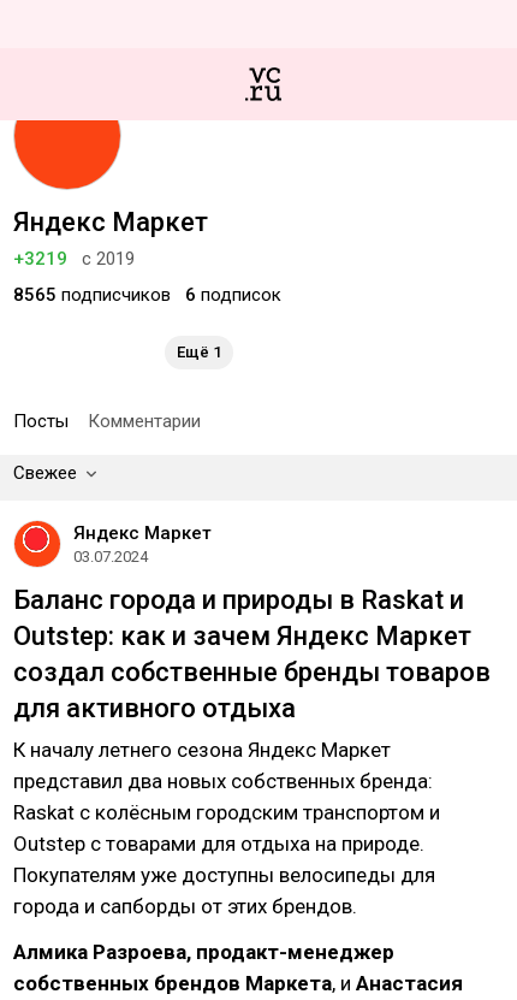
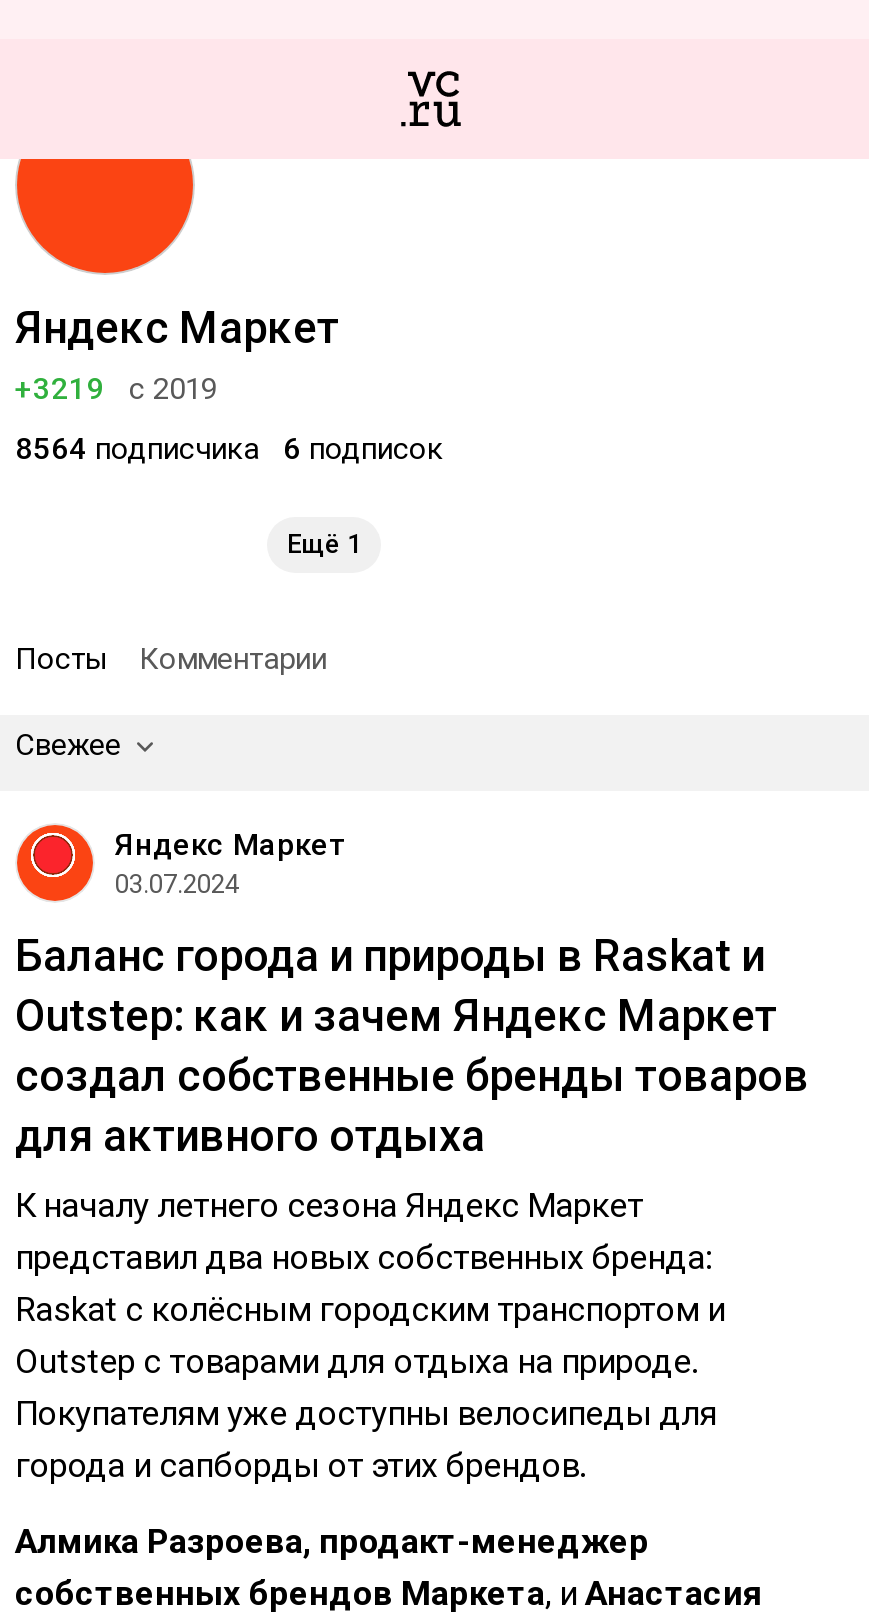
[13,284,281,306] 8565 подписчиков 6 подписок -> [15,431,443,467] 8564 подписчика 6 подписок

